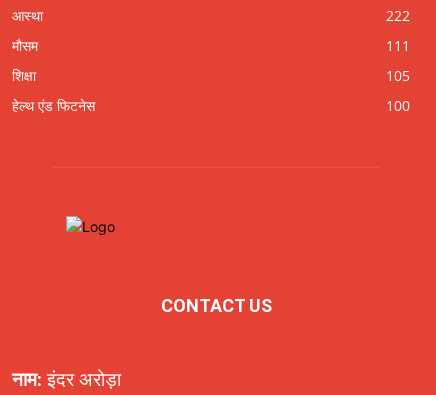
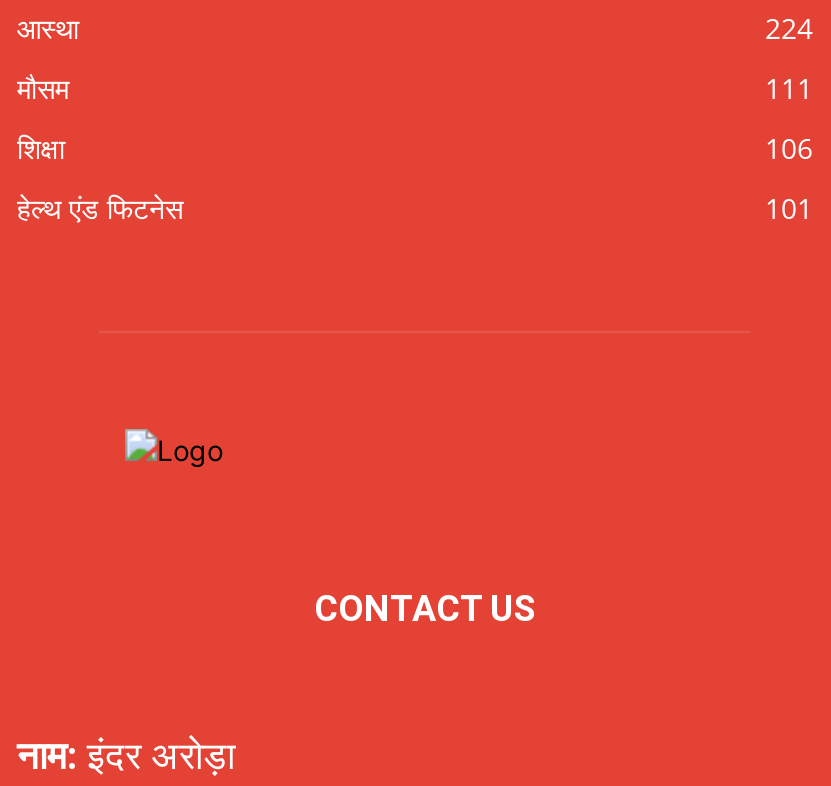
[386,6,410,25] 222 -> [765,9,813,47] 224
[386,66,410,85] 105 -> [765,129,813,167] 106
[386,96,410,115] 100 -> [765,189,813,227] 101

